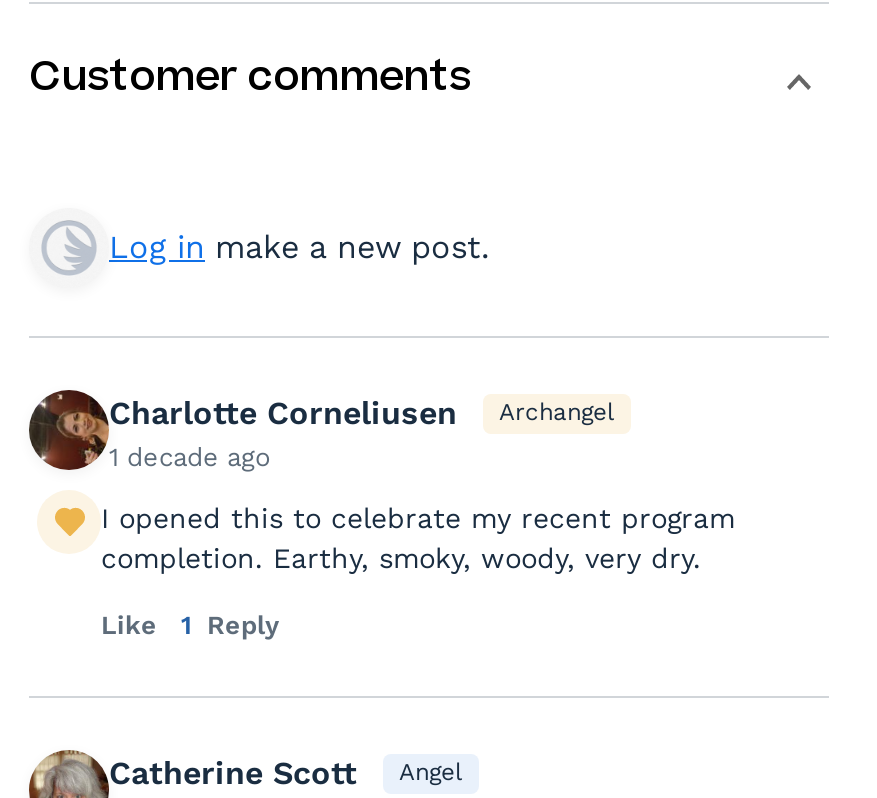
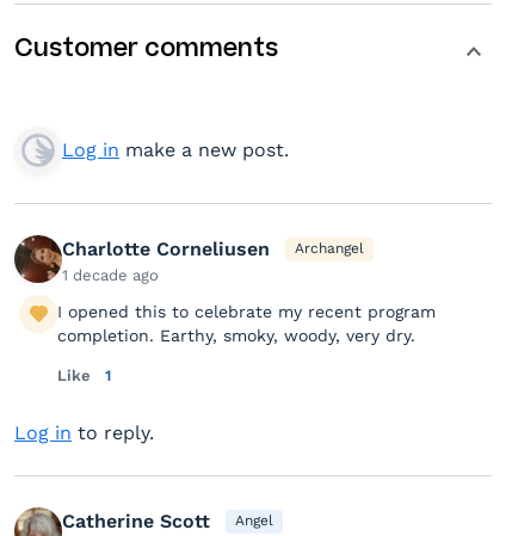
[101,611,279,641] Like 1 Reply -> [14,367,154,444] Like 1 | Log in to reply.

